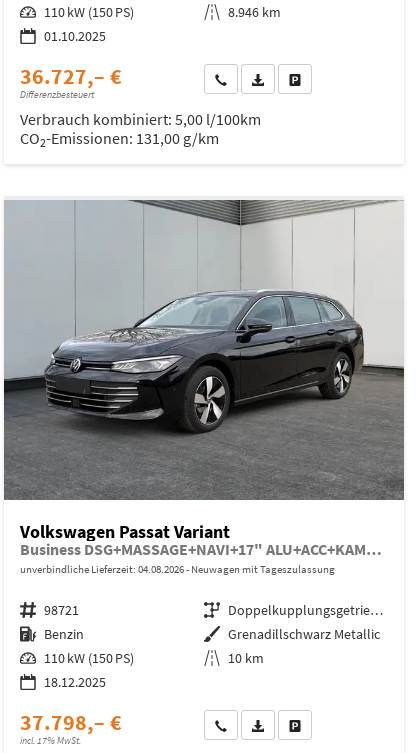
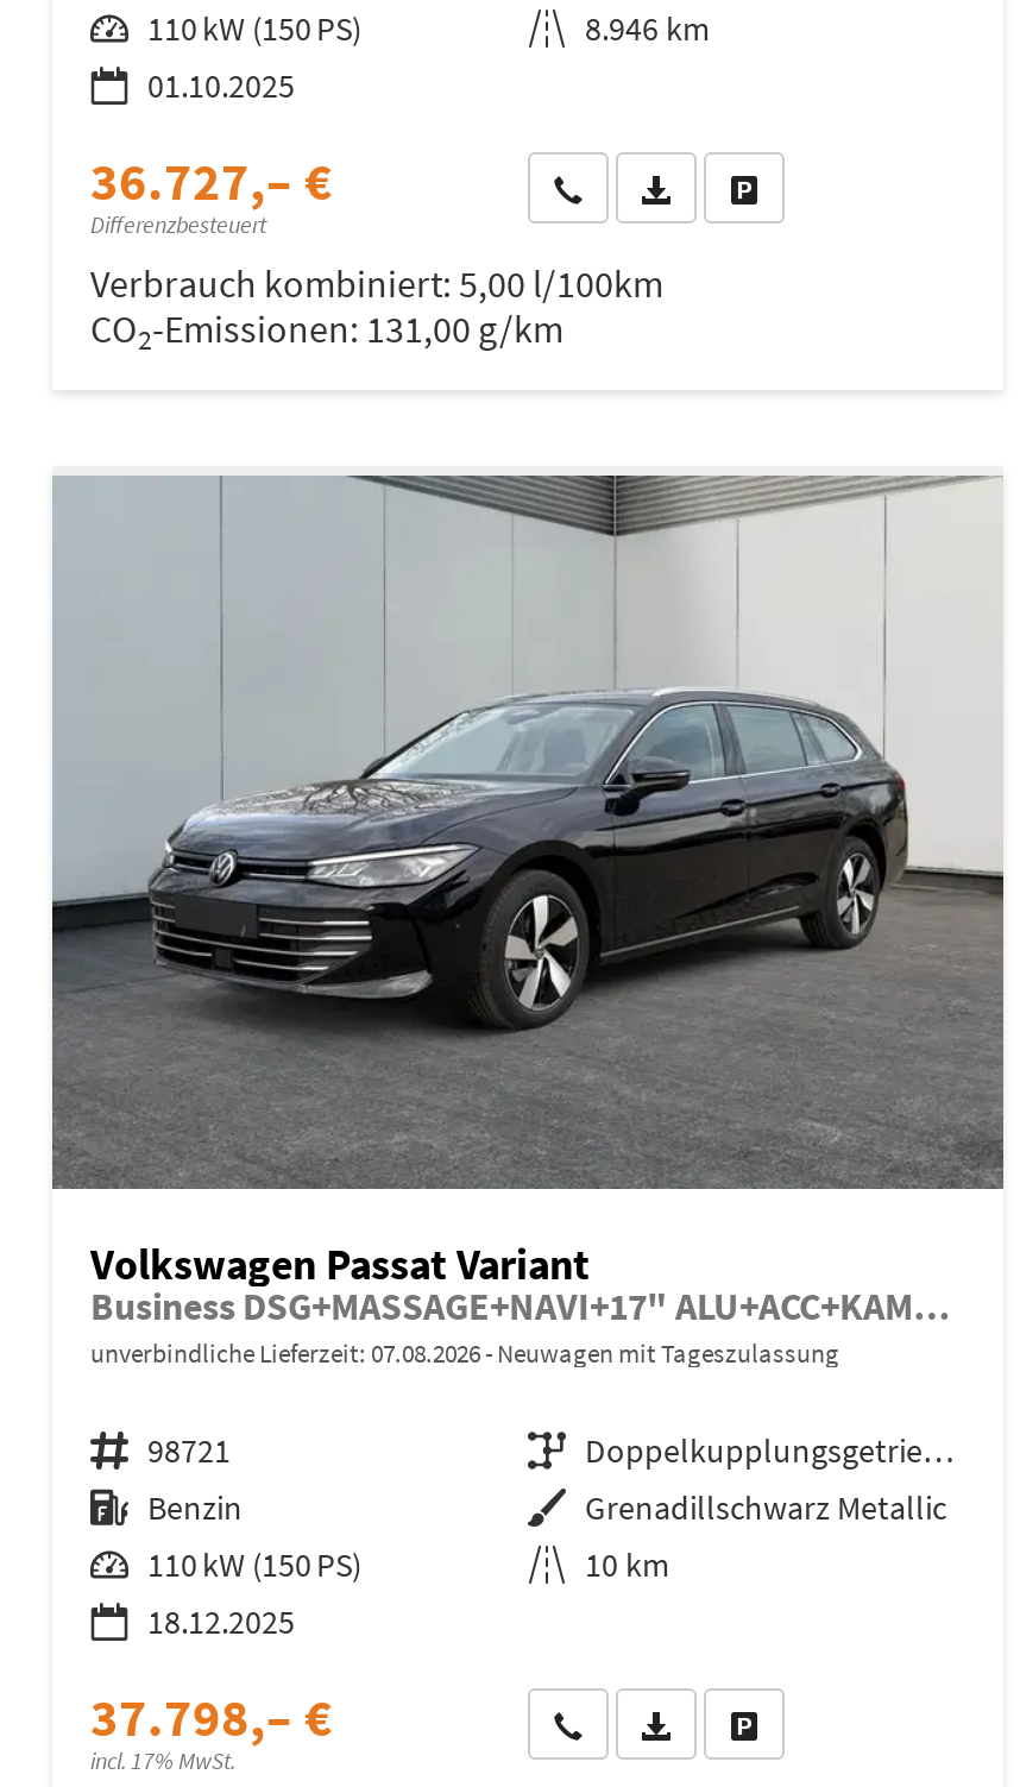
[20,562,335,576] unverbindliche Lieferzeit: 04.08.2026 Neuwagen mit Tageszulassung -> [90,1336,839,1370] unverbindliche Lieferzeit: 07.08.2026 Neuwagen mit Tageszulassung

